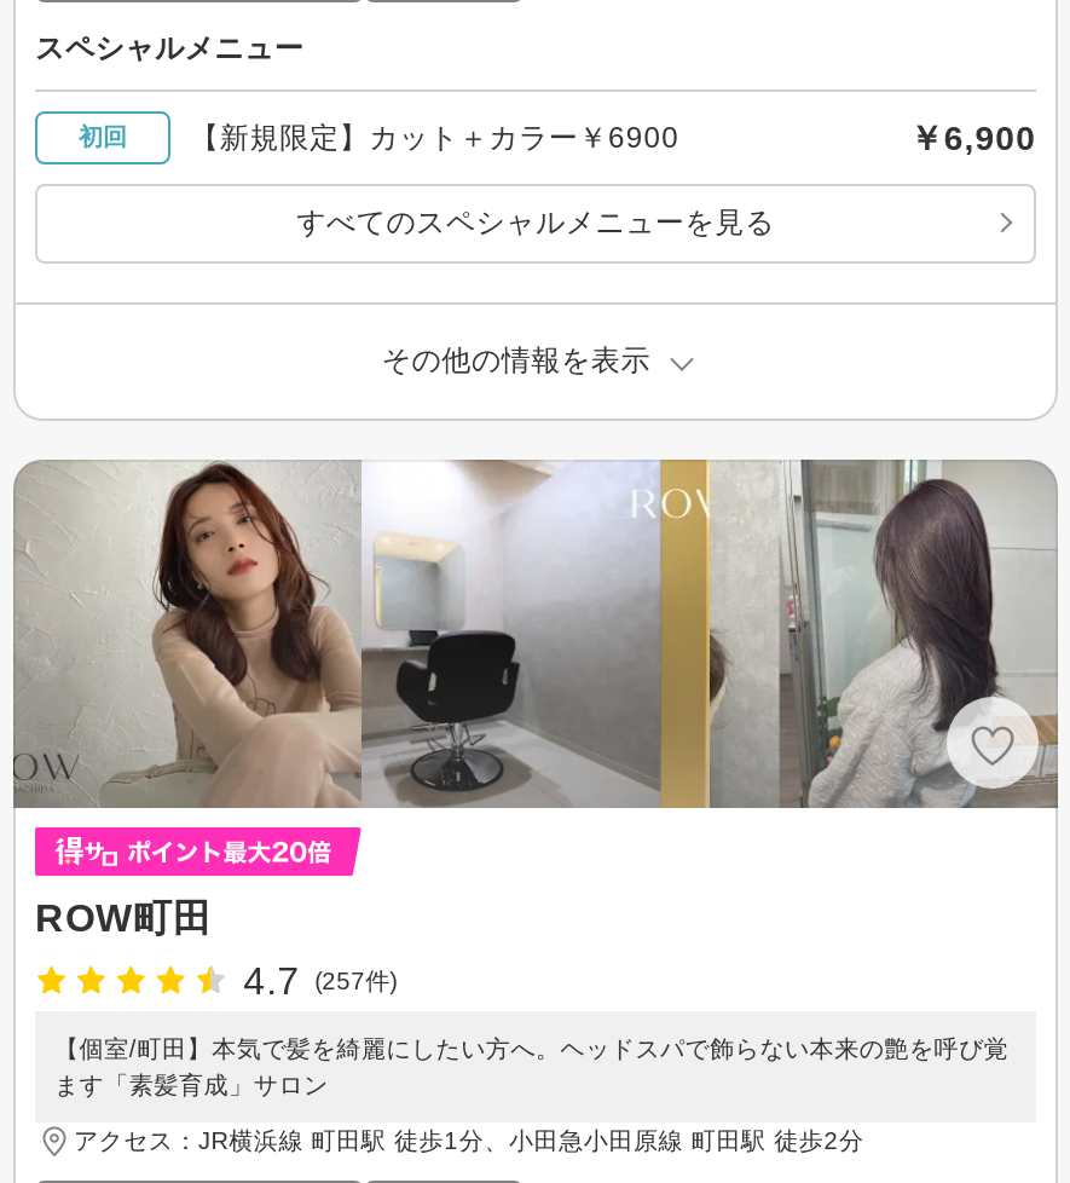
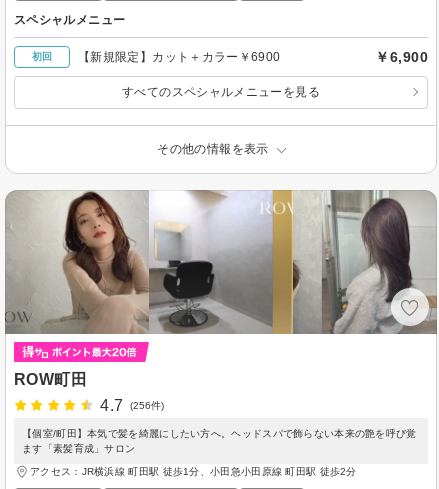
[243,960,397,1001] 4.7 (257件) -> [100,397,164,414] 4.7 (256件)

